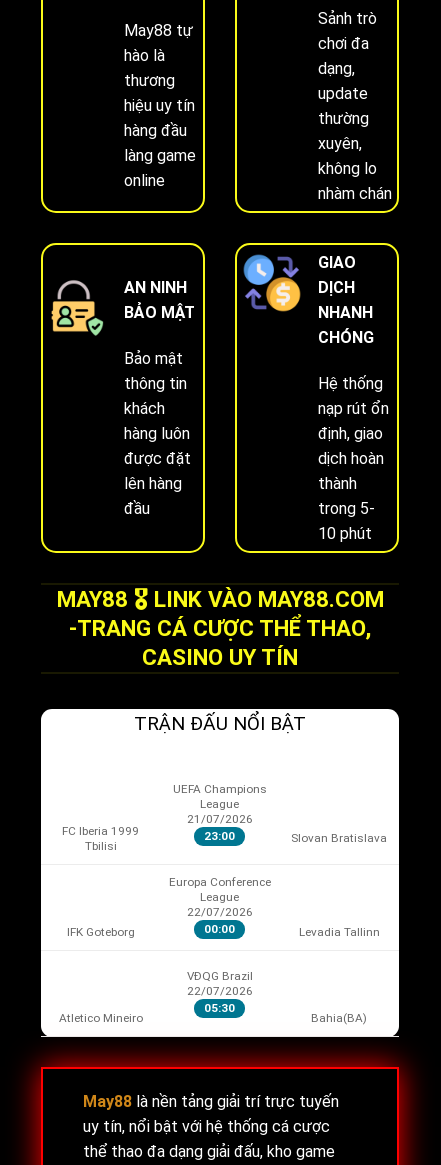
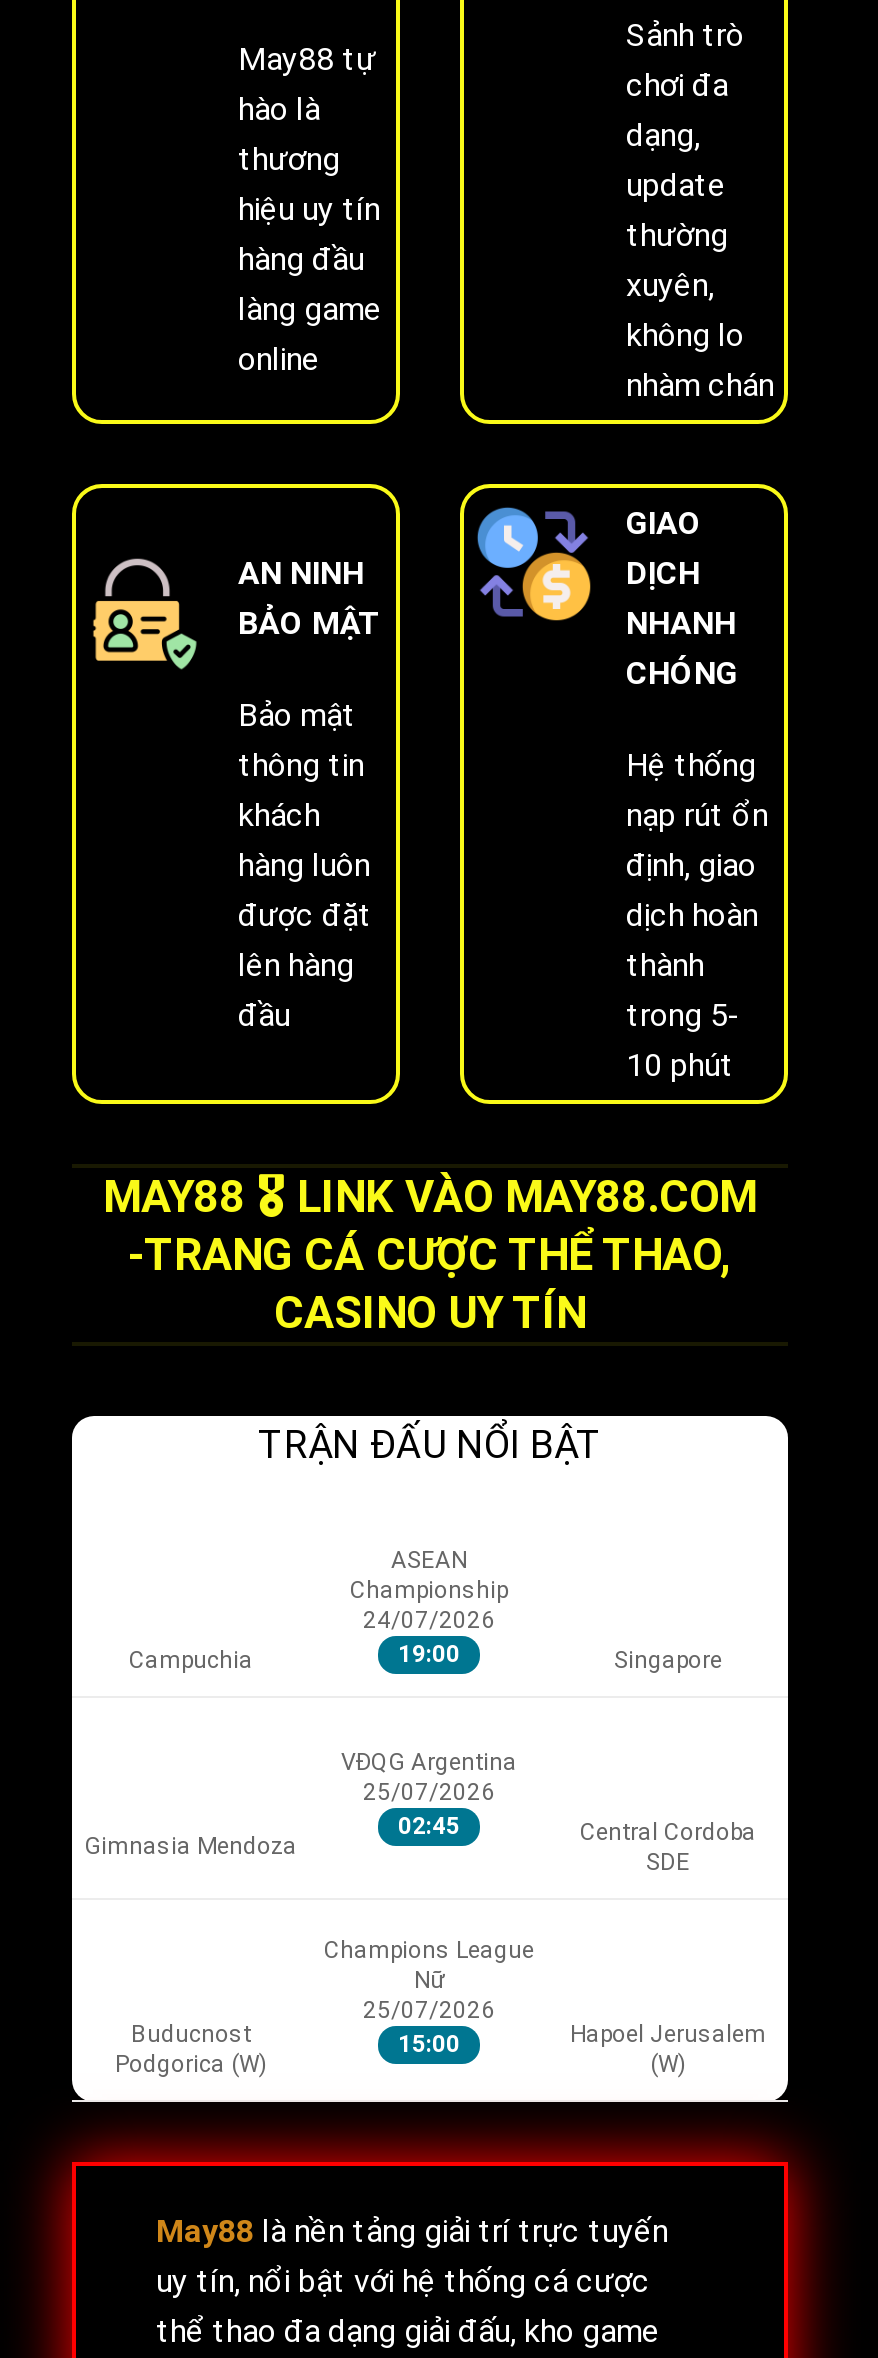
[172,782,387,845] UEFA Champions | League | 21/07/2026 | 23:00 | Slovan Bratislava -> [350,1546,722,1674] ASEAN | Championship | 24/07/2026 | 19:00 | Singapore
[62,824,139,853] FC Iberia 1999 | Tbilisi -> [129,1646,253,1674] Campuchia
[168,875,379,939] Europa Conference | League | 22/07/2026 | 00:00 | Levadia Tallinn -> [341,1748,756,1876] VĐQG Argentina | 25/07/2026 | 02:45 | Central Cordoba | SDE
[66,925,134,939] IFK Goteborg -> [85,1832,297,1860] Gimnasia Mendoza
[186,969,367,1025] VĐQG Brazil | 22/07/2026 | 05:30 | Bahia(BA) -> [324,1936,766,2078] Champions League | Nữ | 25/07/2026 | 15:00 | Hapoel Jerusalem | (W)
[58,1011,142,1025] Atletico Mineiro -> [115,2020,267,2078] Buducnost | Podgorica (W)

